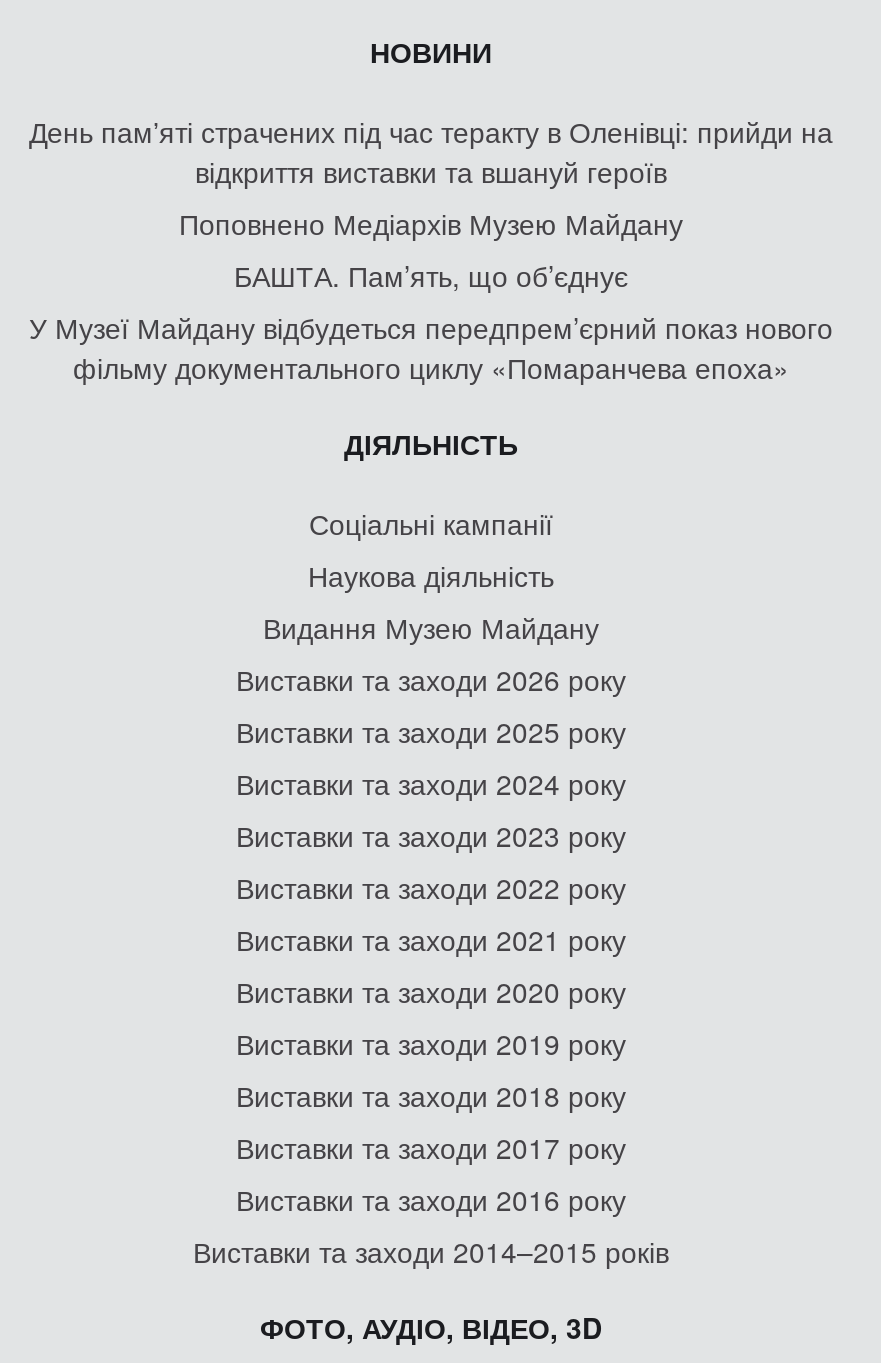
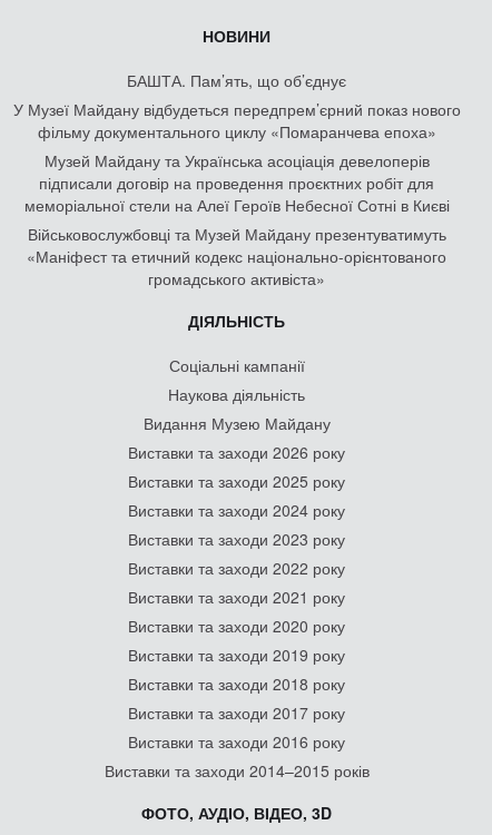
[29,111,833,243] День памʼяті страчених під час теракту в Оленівці: прийди на | відкриття виставки та вшануй героїв | Поповнено Медіархів Музею Майдану -> none
moved [29,255,833,387] -> [13,69,460,143]: БАШТА. Пам’ять, що об’єднує | У Музеї Майдану відбудеться передпрем’єрний показ нового | фільму документального циклу «Помаранчева епоха»
none -> [24,149,449,289] Музей Майдану та Українська асоціація девелоперів | підписали договір на проведення проєктних робіт для | меморіальної стели на Алеї Героїв Небесної Сотні в Києві | Військовослужбовці та Музей Майдану презентуватимуть | «Маніфест та етичний кодекс національно-орієнтованого | громадського активіста»

